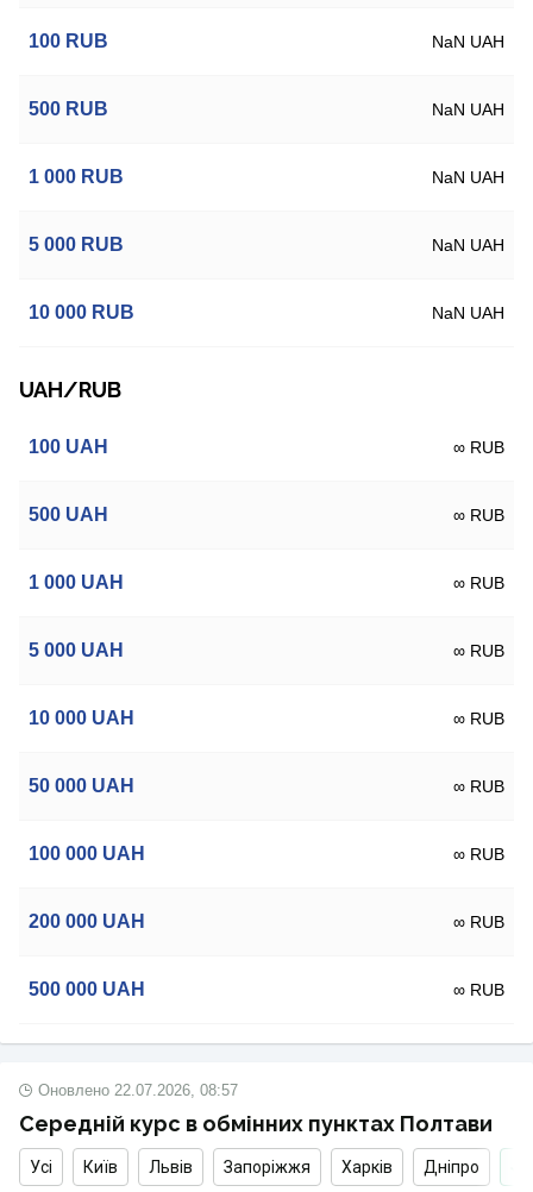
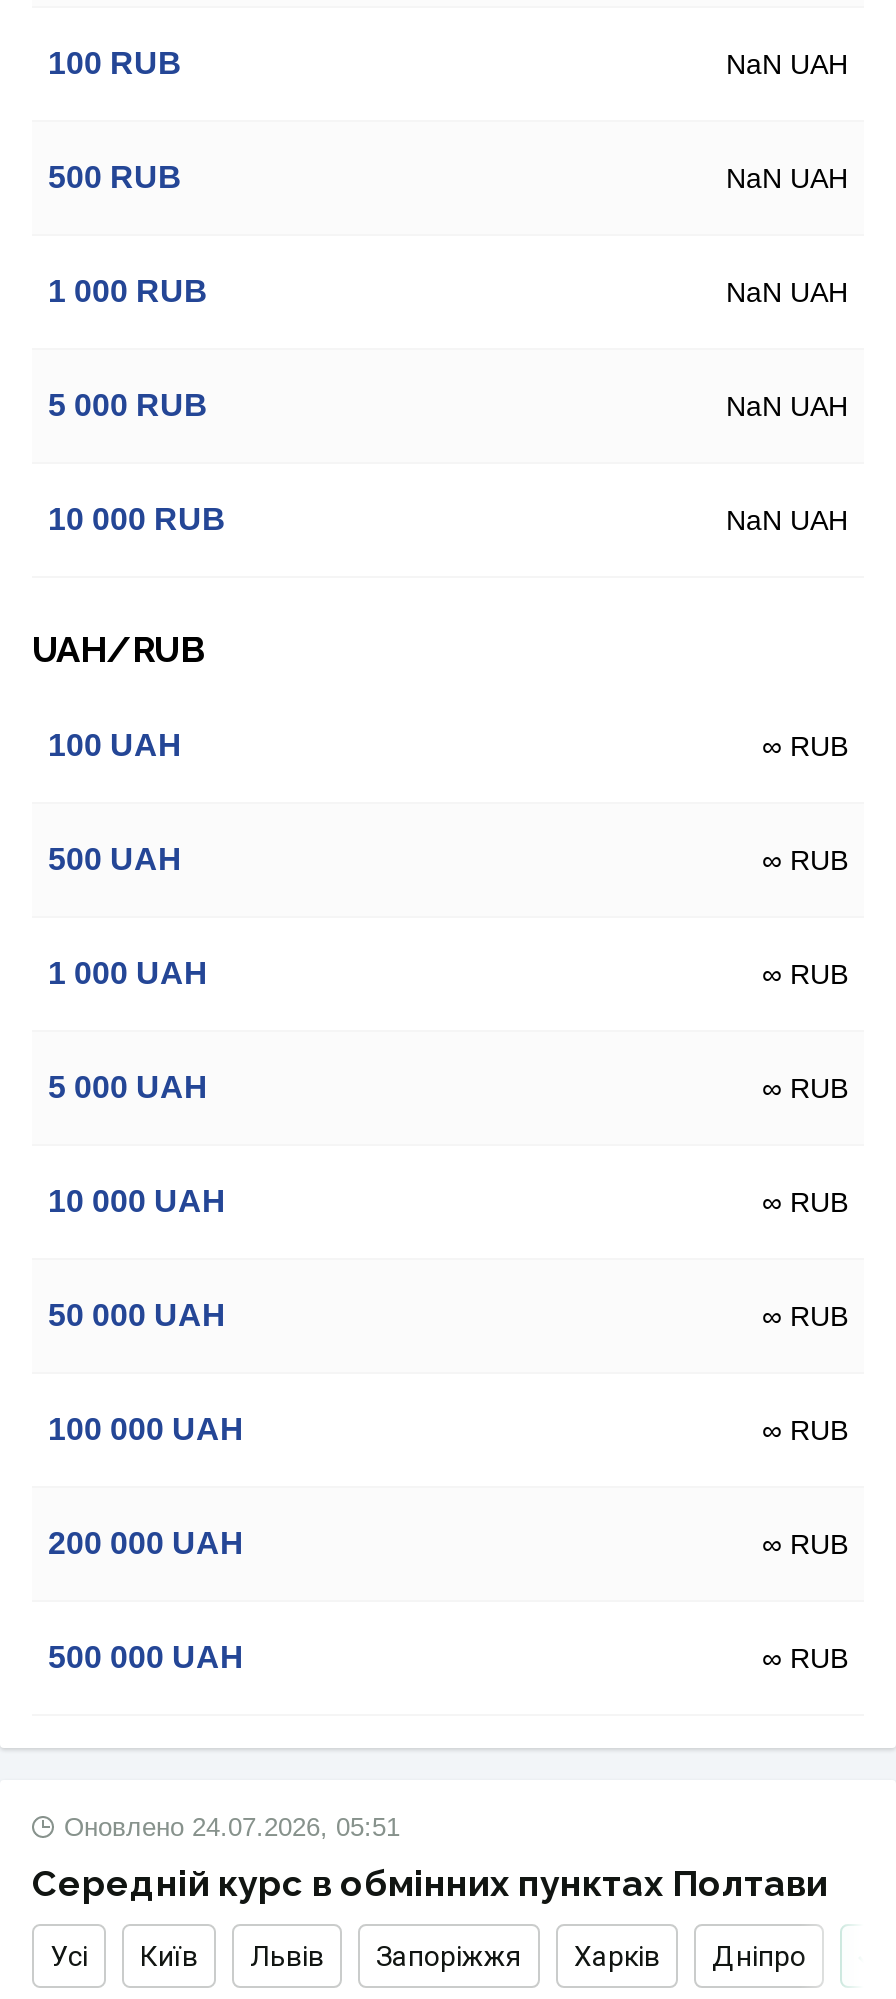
[38,1081,238,1099] Оновлено 22.07.2026, 08:57 -> [64,1812,400,1842] Оновлено 24.07.2026, 05:51

